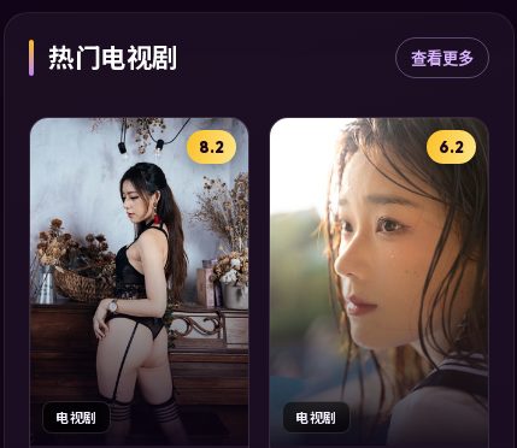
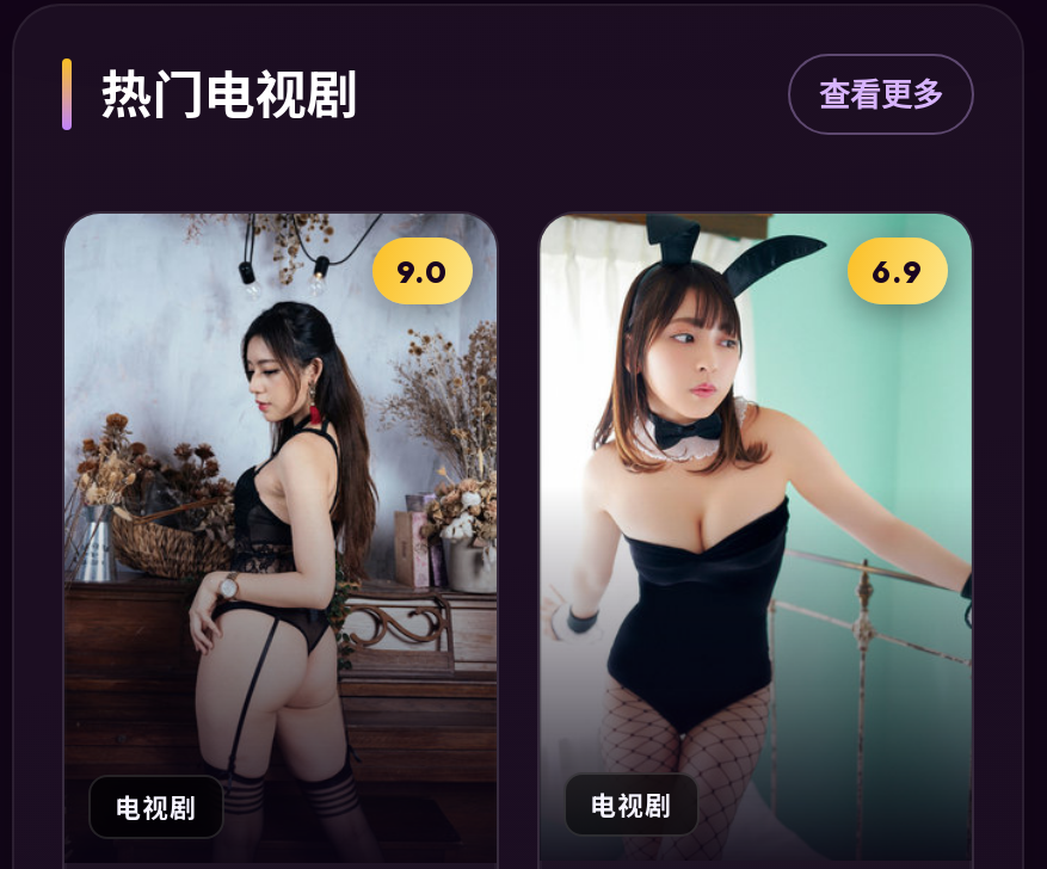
[270,117,488,425] [image] | 6.2 -> [540,211,974,820] [image] | 6.9
[199,137,224,157] 8.2 -> [396,252,449,290] 9.0

